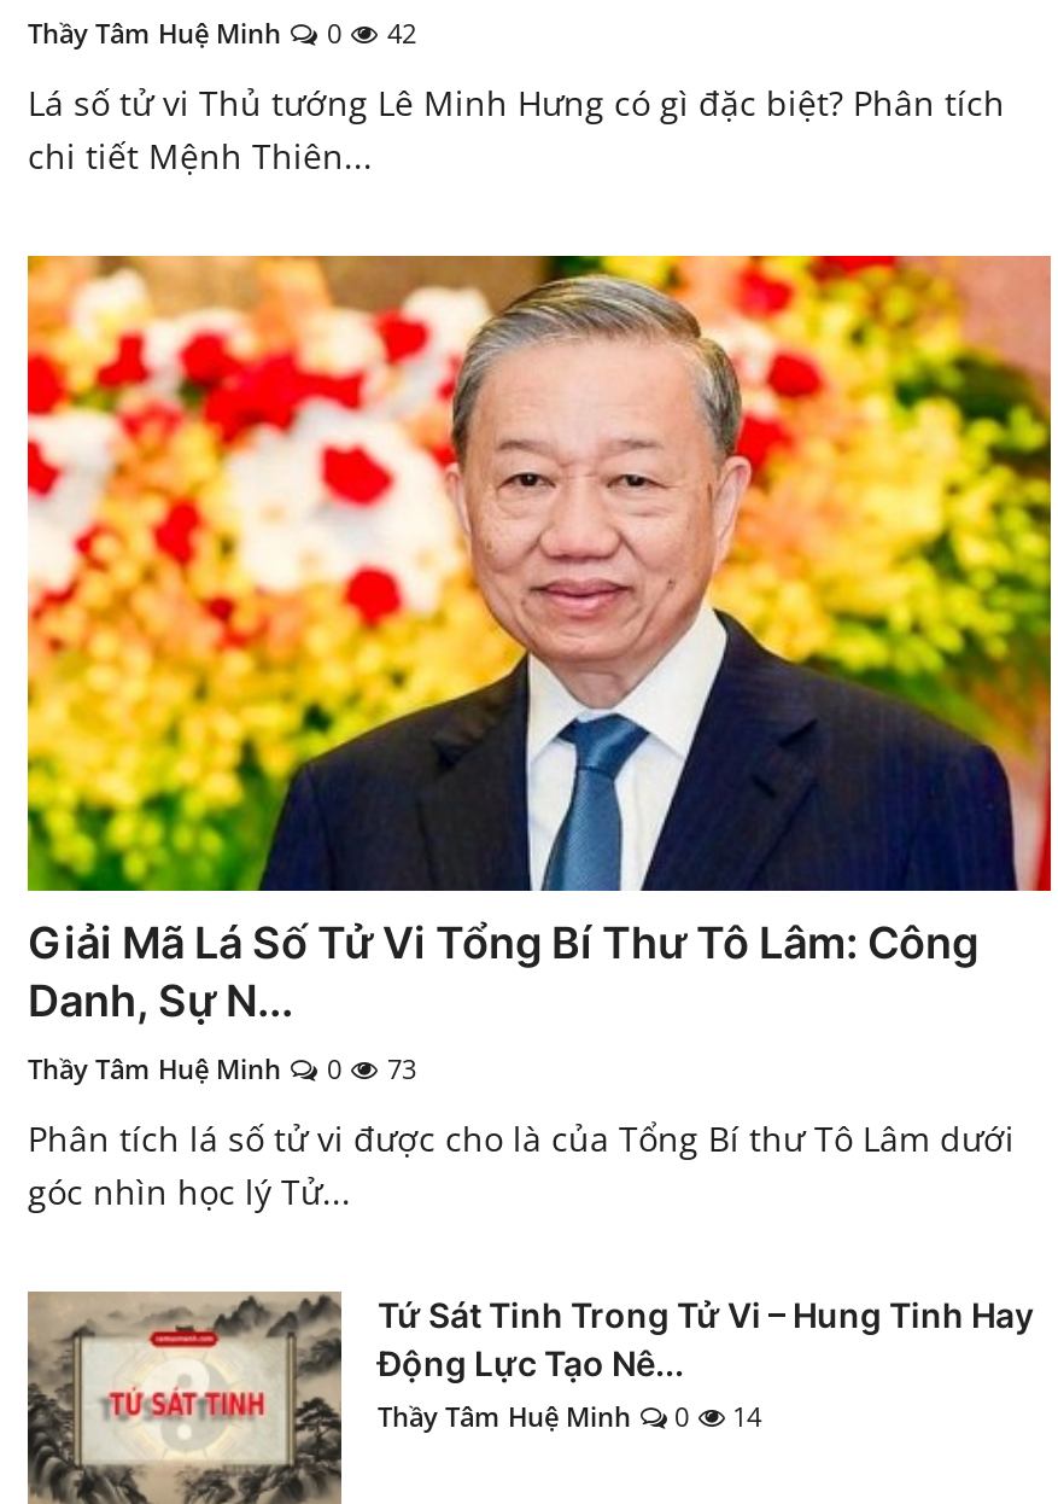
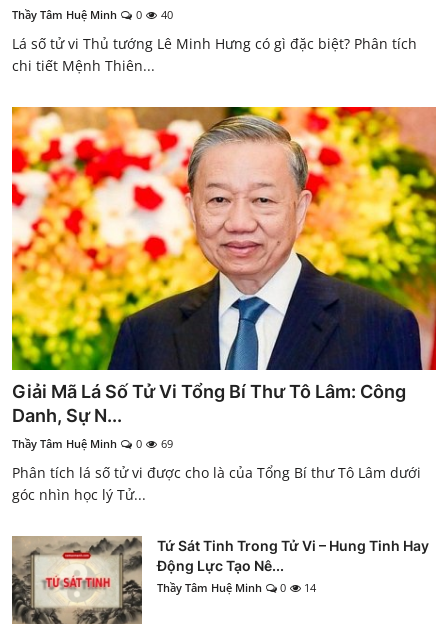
[28,15,416,52] Thầy Tâm Huệ Minh 0 42 -> [12,7,173,22] Thầy Tâm Huệ Minh 0 40
[28,1050,416,1086] Thầy Tâm Huệ Minh 0 73 -> [12,436,173,451] Thầy Tâm Huệ Minh 0 69

